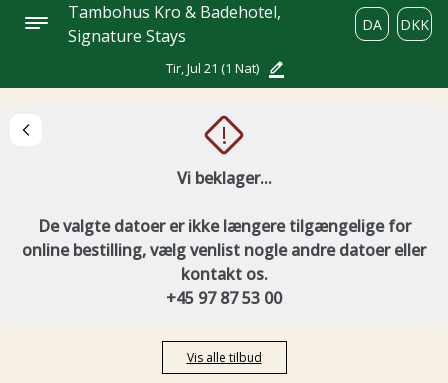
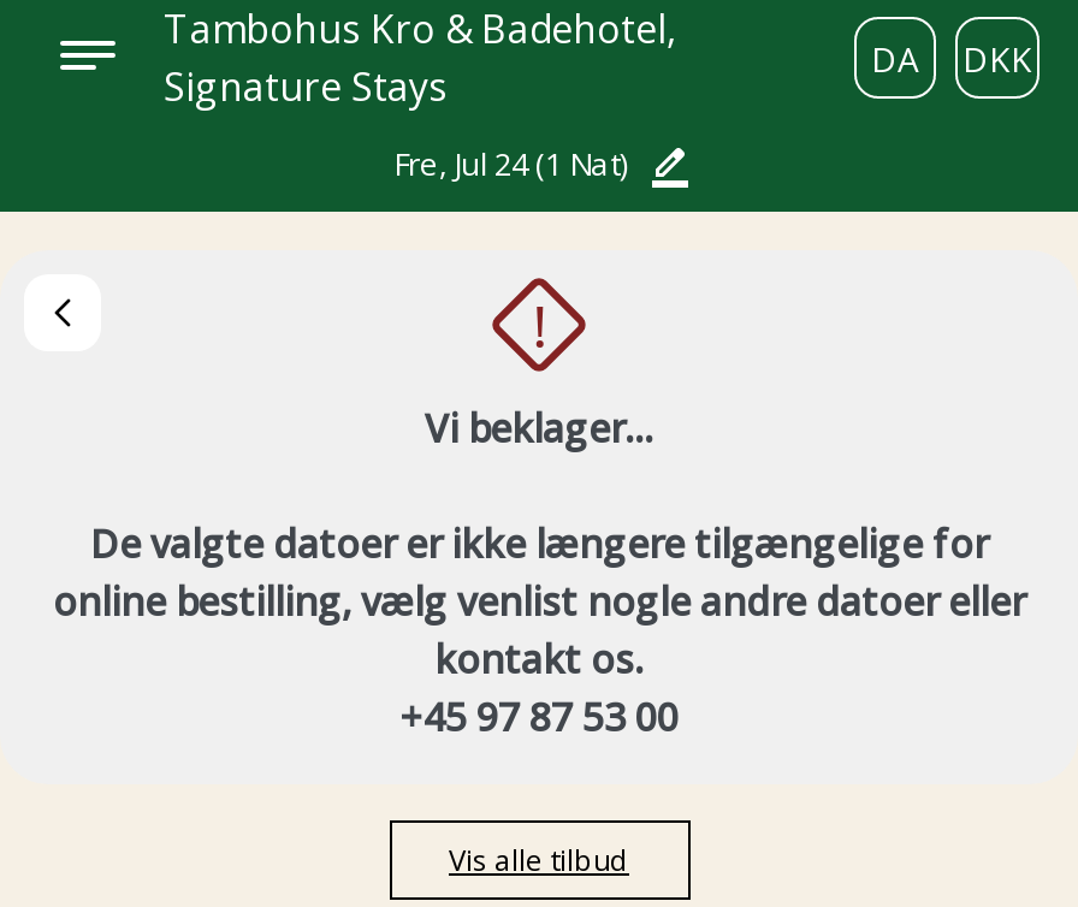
[165,59,258,77] Tir, Jul 21(1 Nat) -> [393,142,627,185] Fre, Jul 24(1 Nat)

